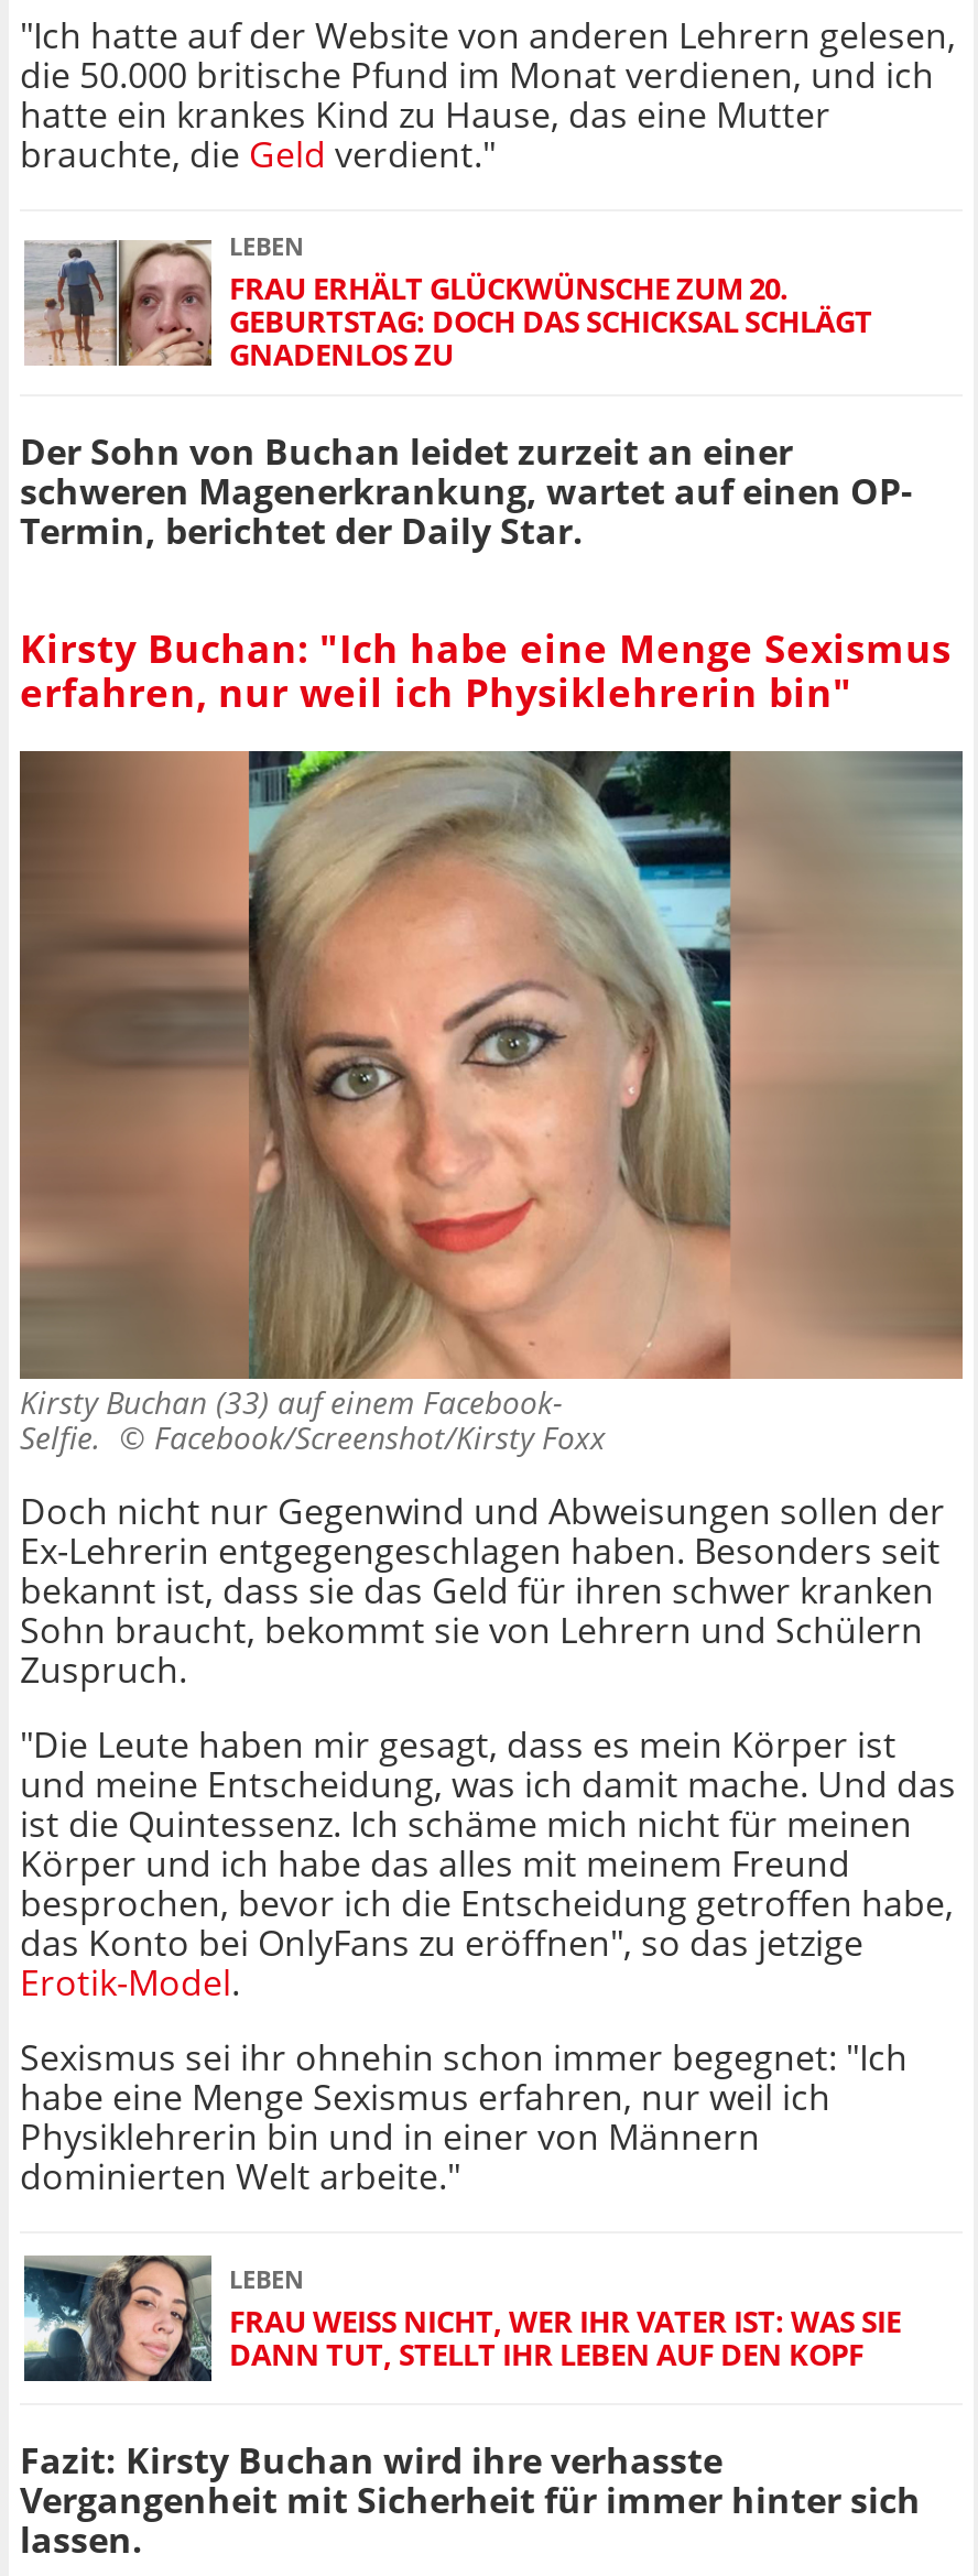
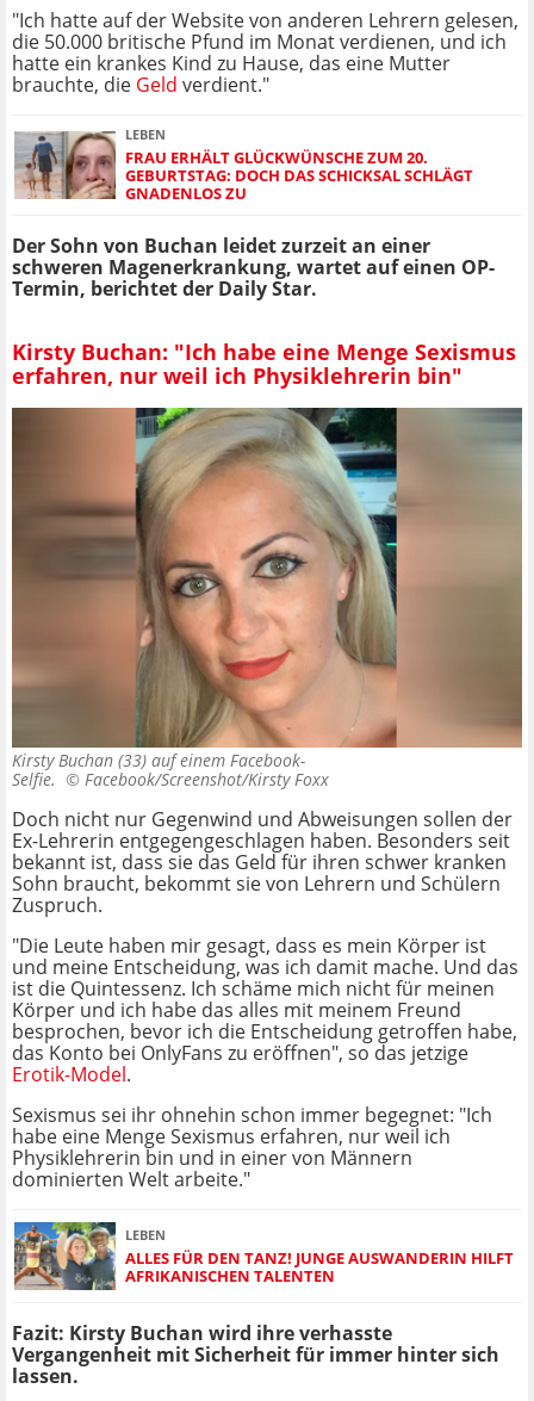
[22,2253,901,2383] [image] | FRAU WEISS NICHT, WER IHR VATER IST: WAS SIE D | ANN TUT, STELLT IHR LEBEN AUF DEN KOPF -> [13,1221,514,1291] [image] | ALLES FÜR DEN TANZ! JUNGE AUSWANDERIN HILFT | AFRIKANISCHEN TALENTEN

